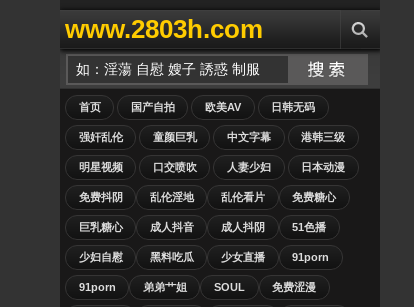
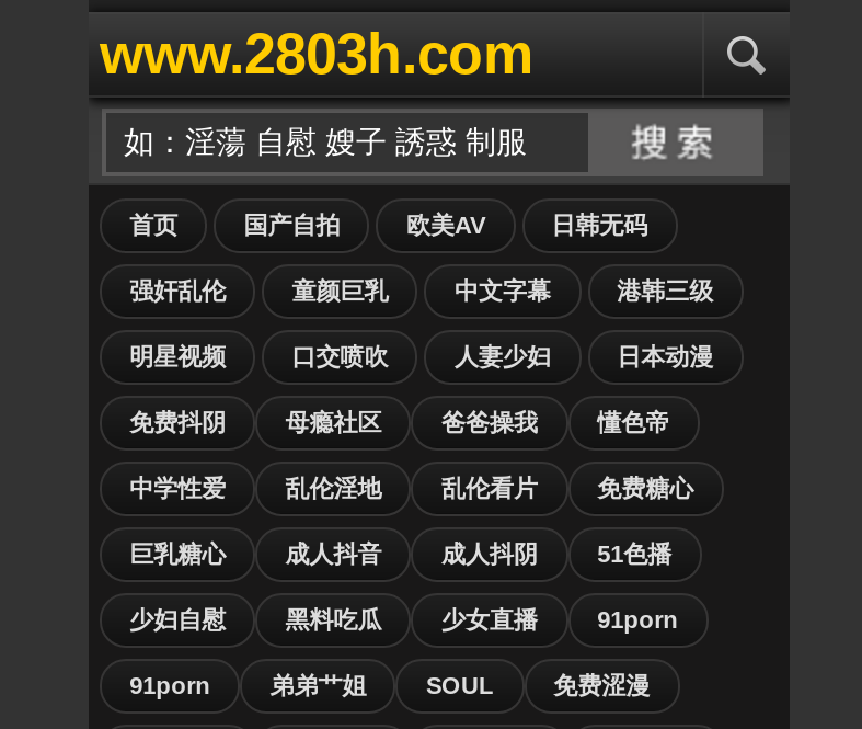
none -> [129,409,670,501] 母瘾社区 | 爸爸操我 | 懂色帝 | 中学性爱

